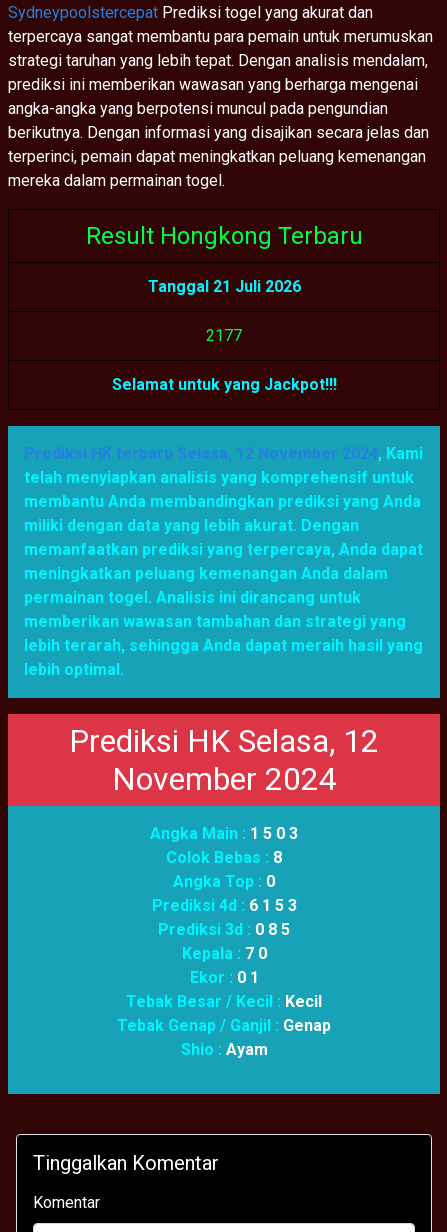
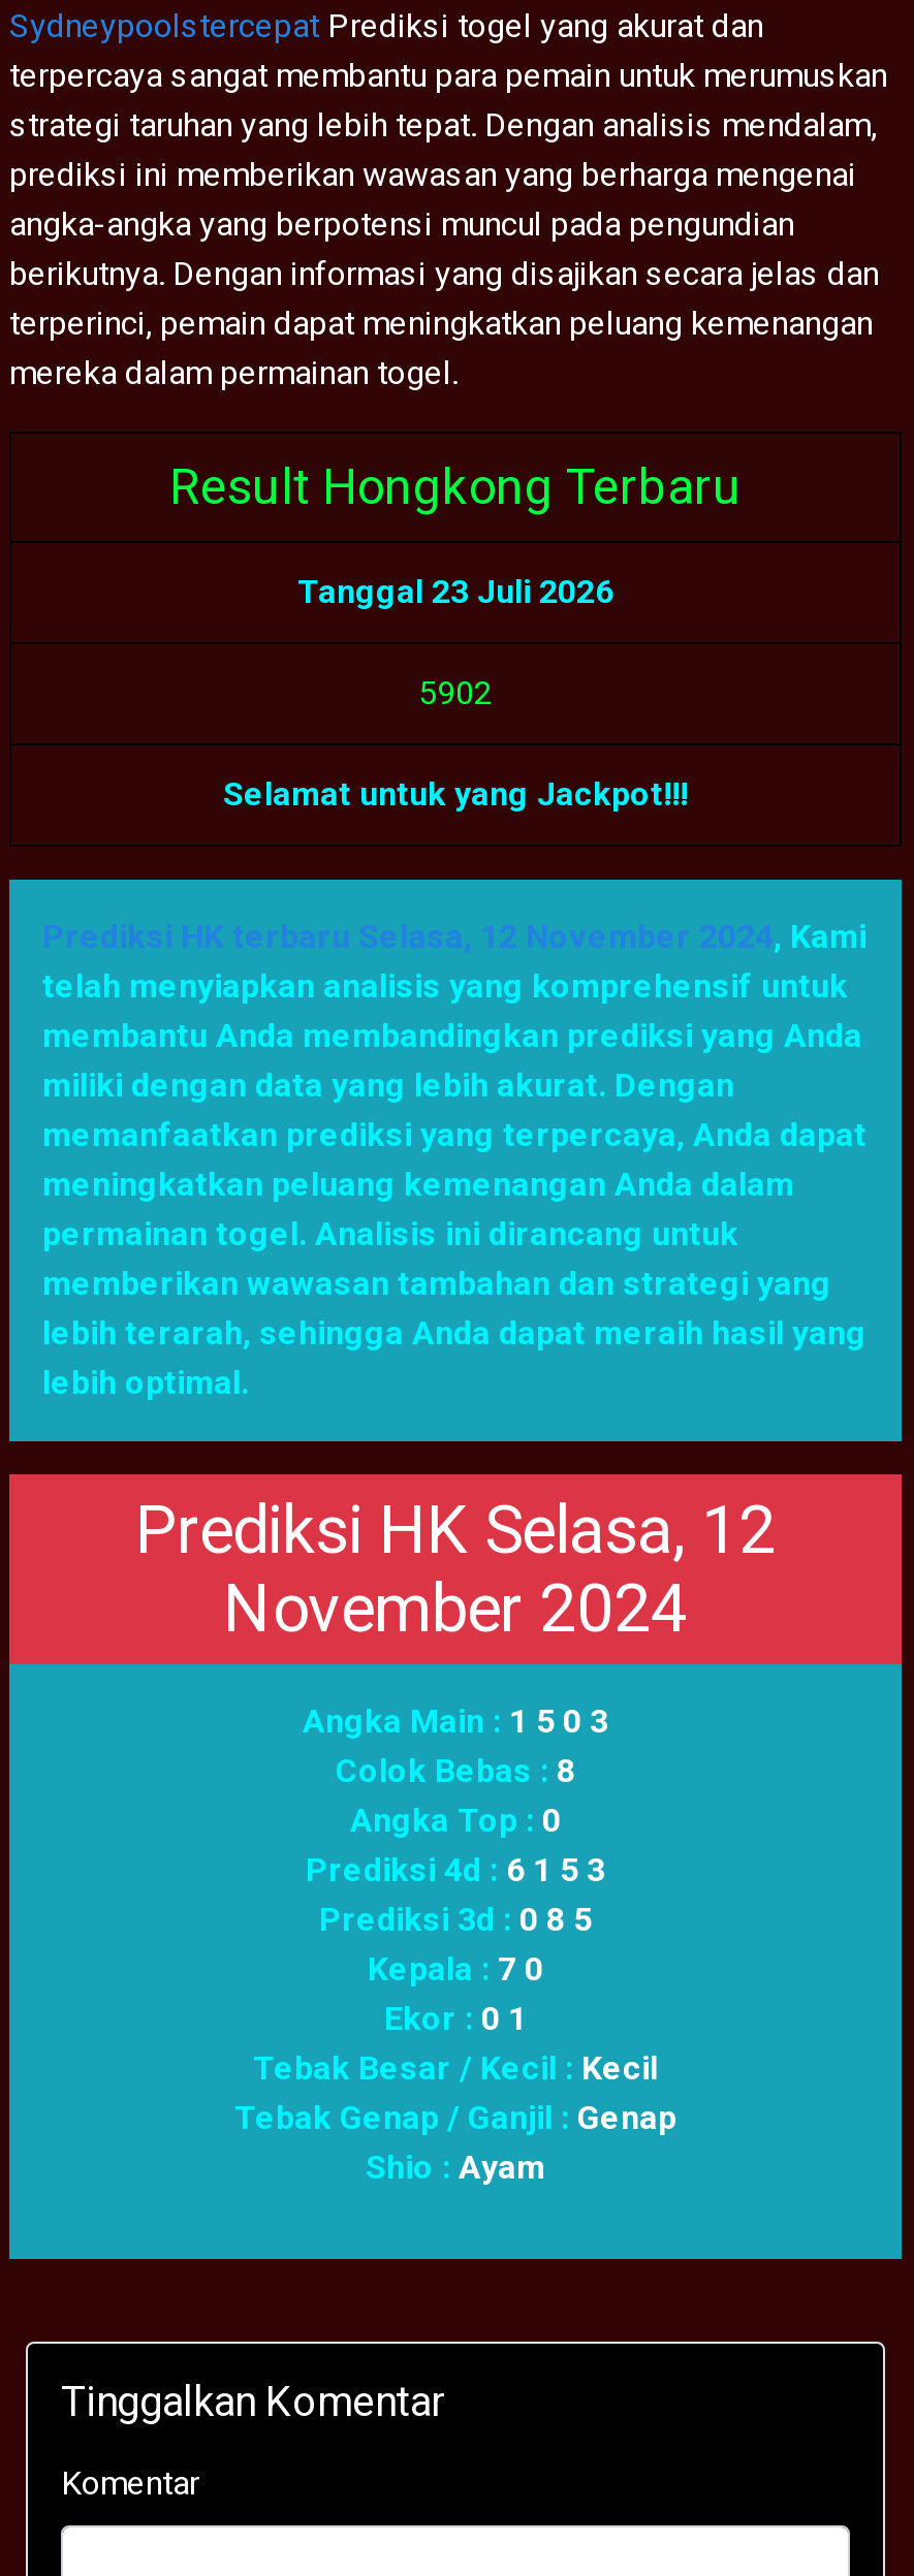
[147,277,300,296] Tanggal 21 Juli 2026 -> [297,572,613,611] Tanggal 23 Juli 2026
[206,326,242,345] 2177 -> [418,673,493,712] 5902

